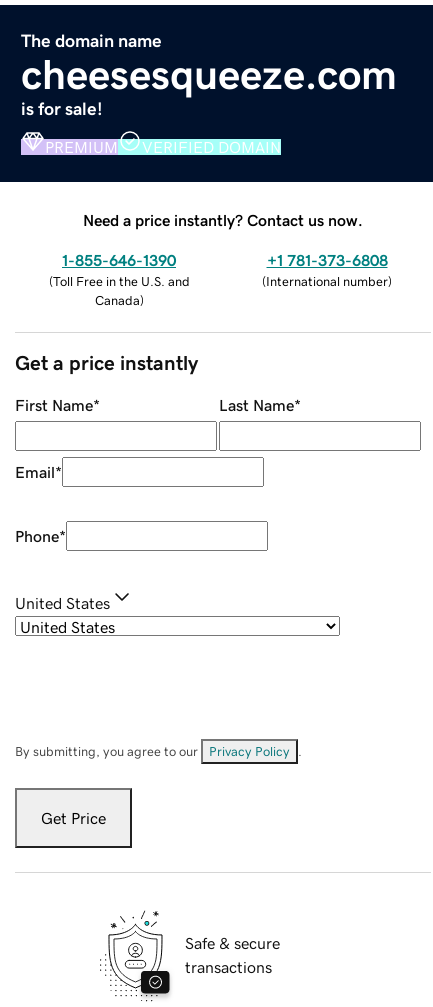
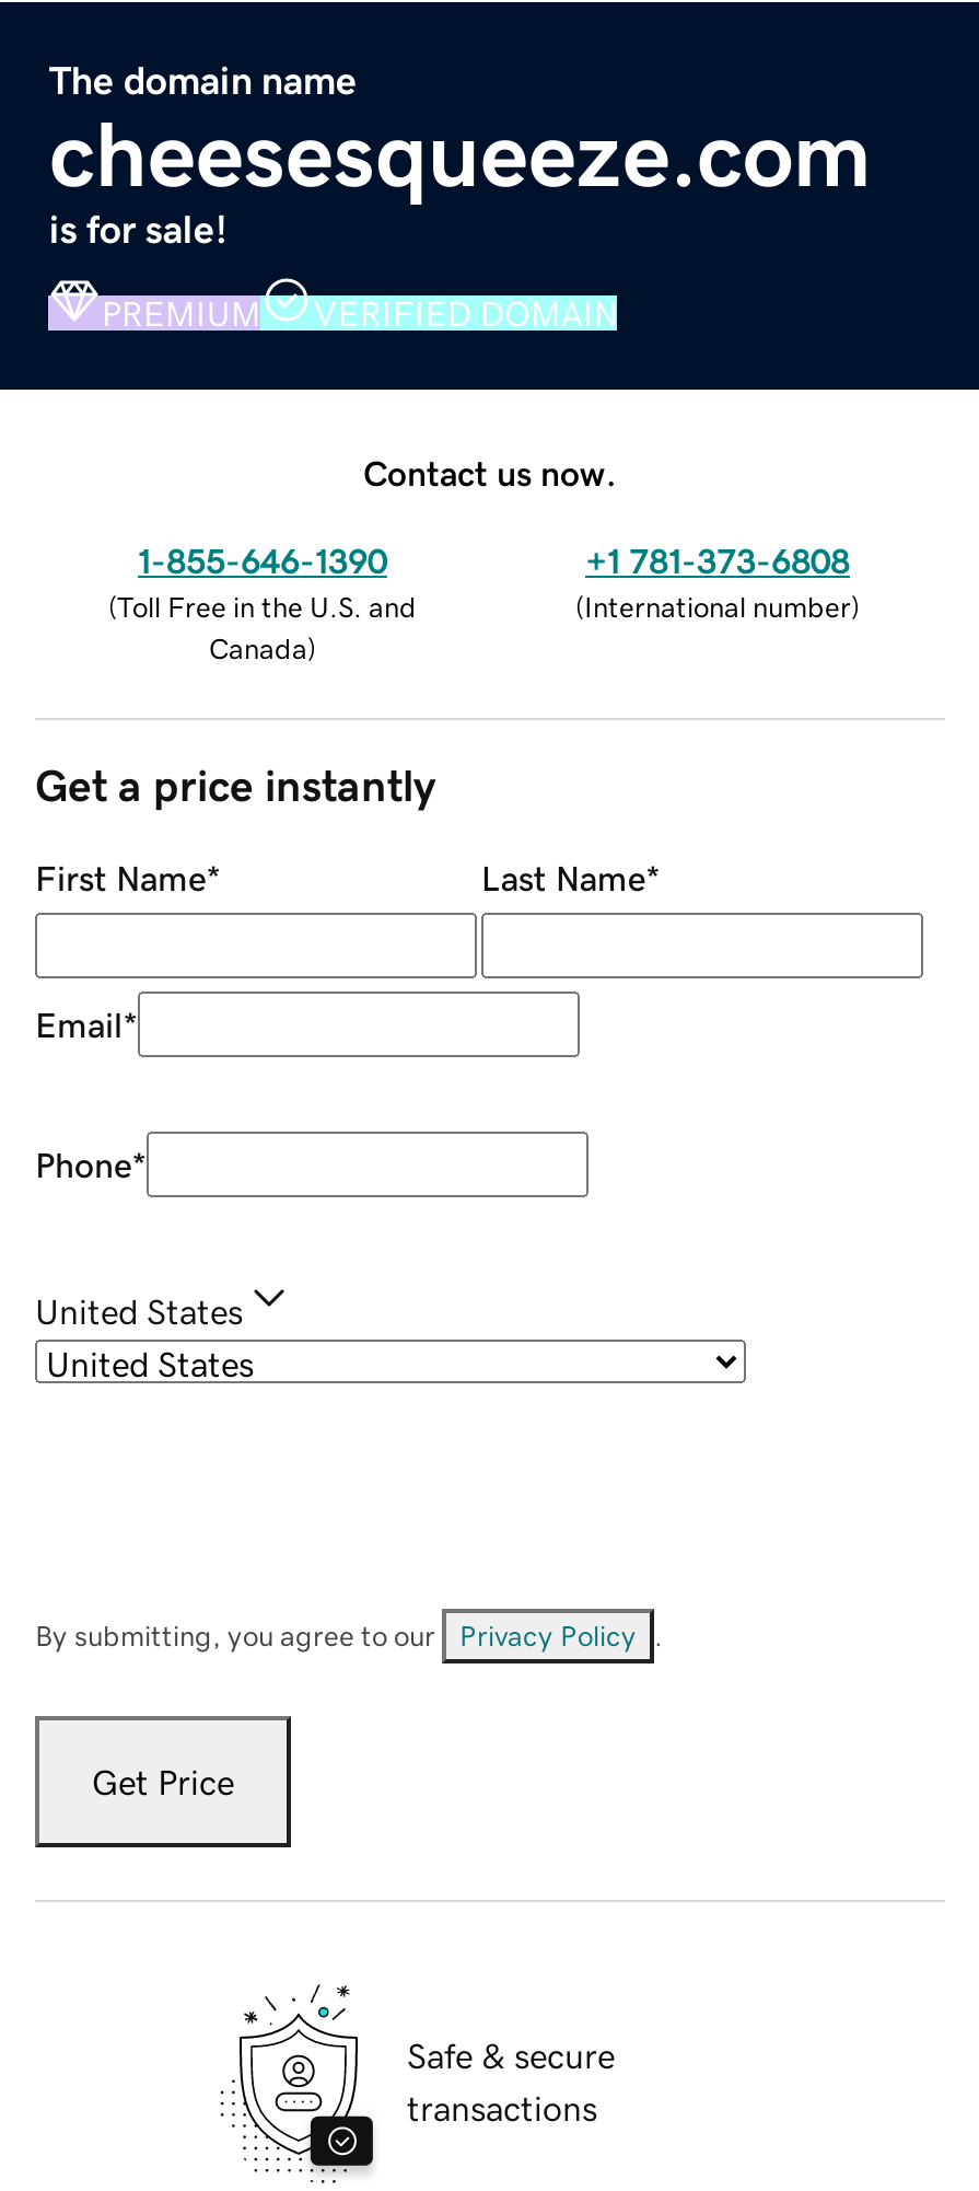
[83,212,363,228] Need a price instantly? Contact us now. -> [363,454,617,489] Contact us now.

